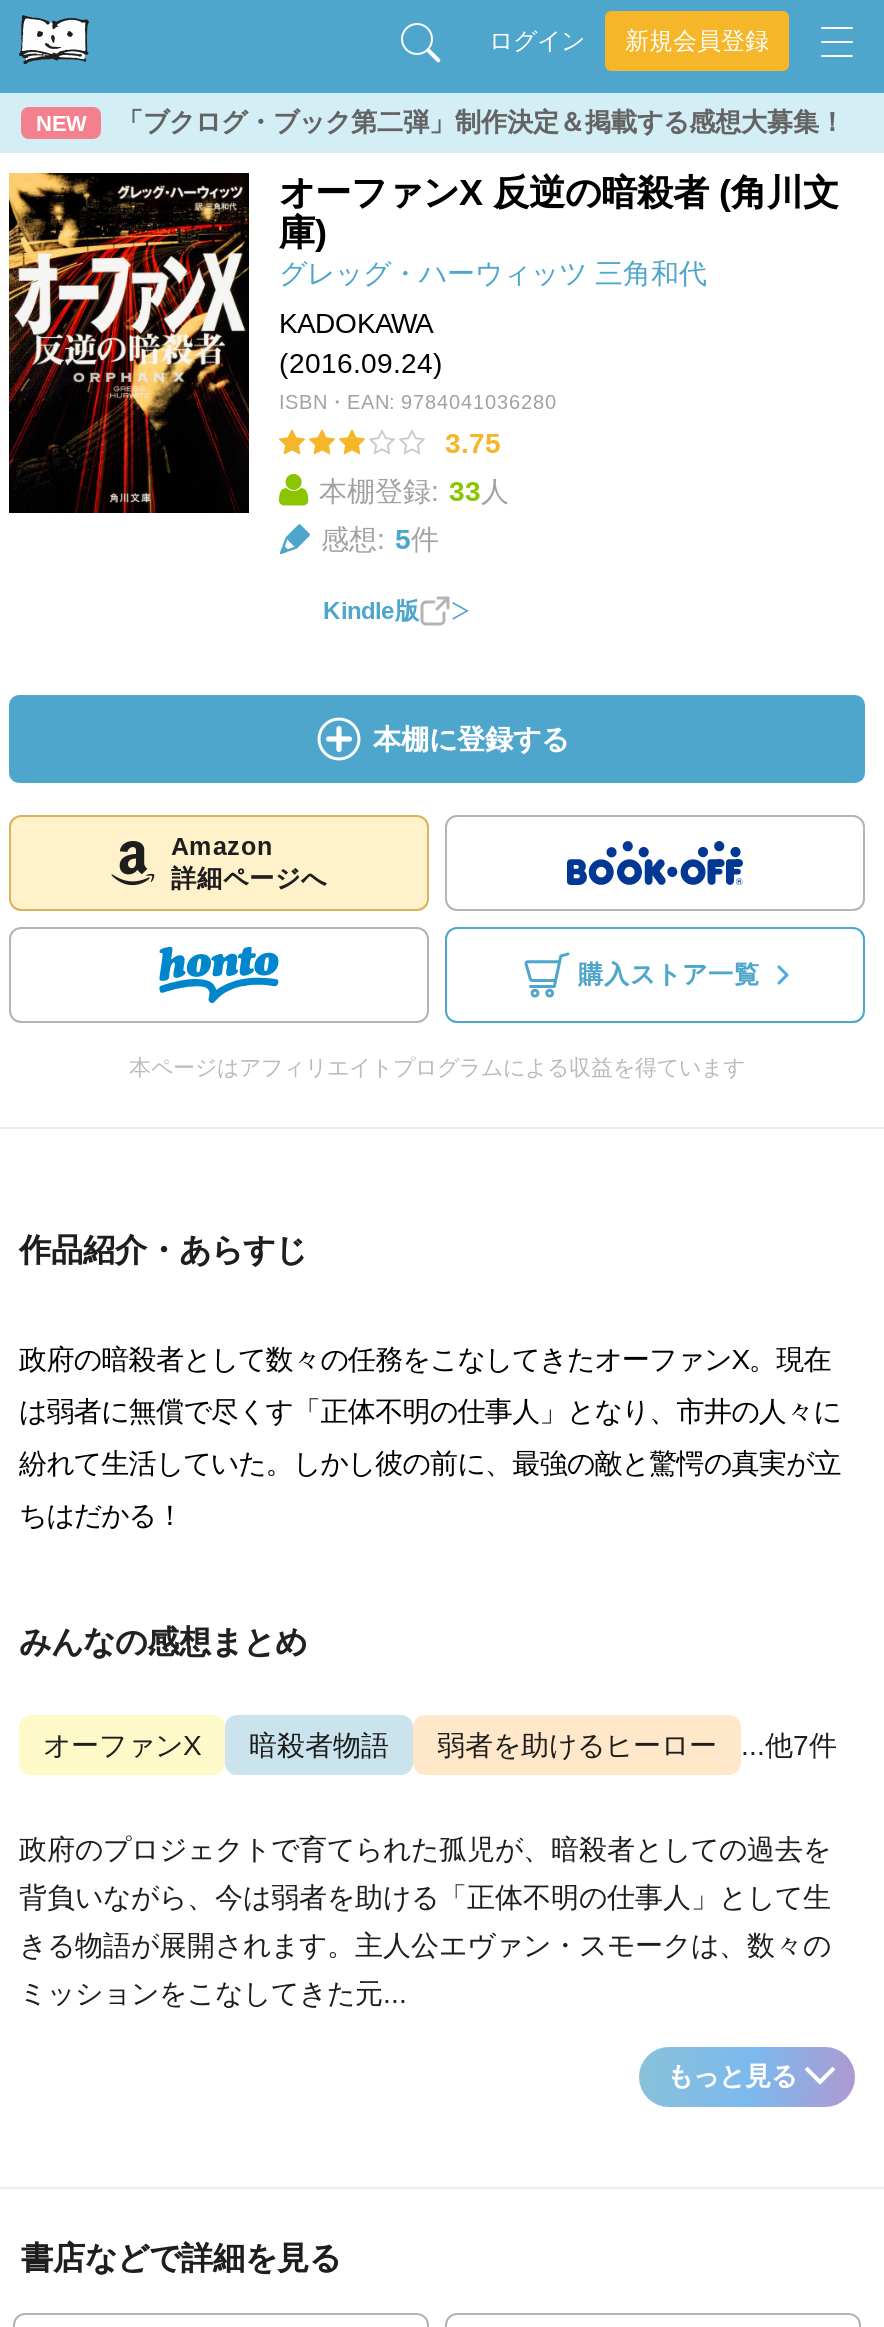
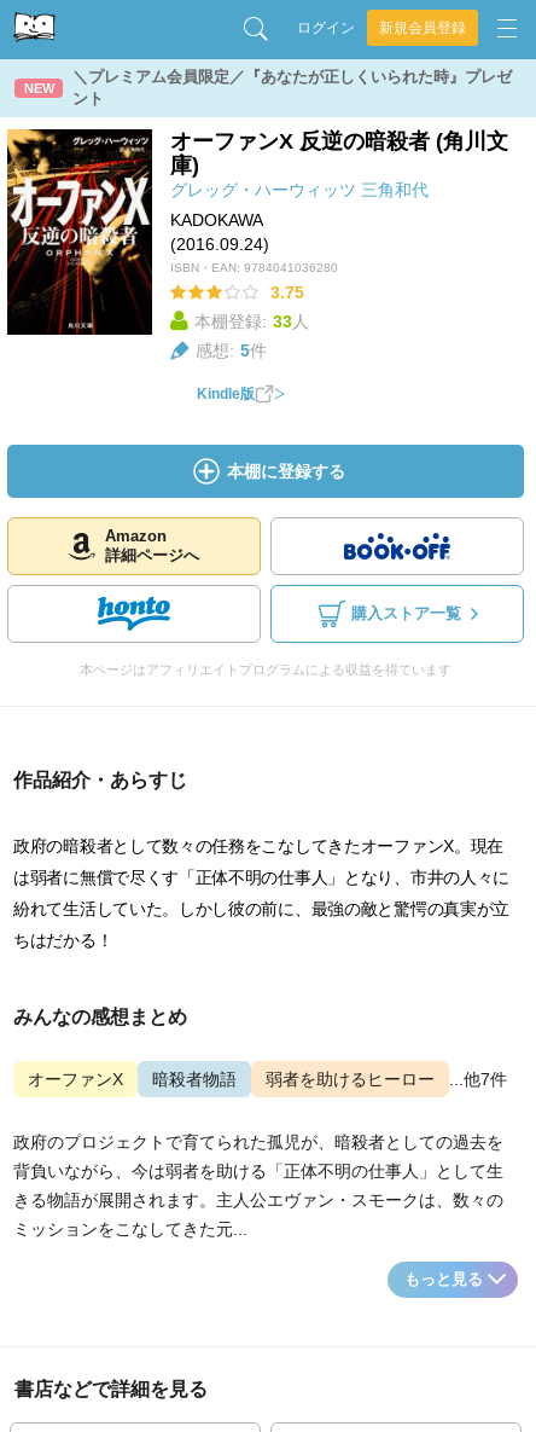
[117,107,845,137] 「ブクログ・ブック第二弾」制作決定＆掲載する感想大募集！ -> [72,68,512,108] ＼プレミアム会員限定／『あなたが正しくいられた時』プレゼ | ント

